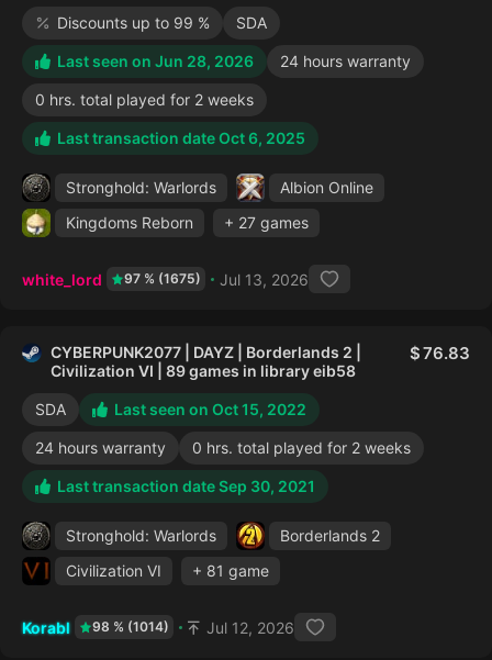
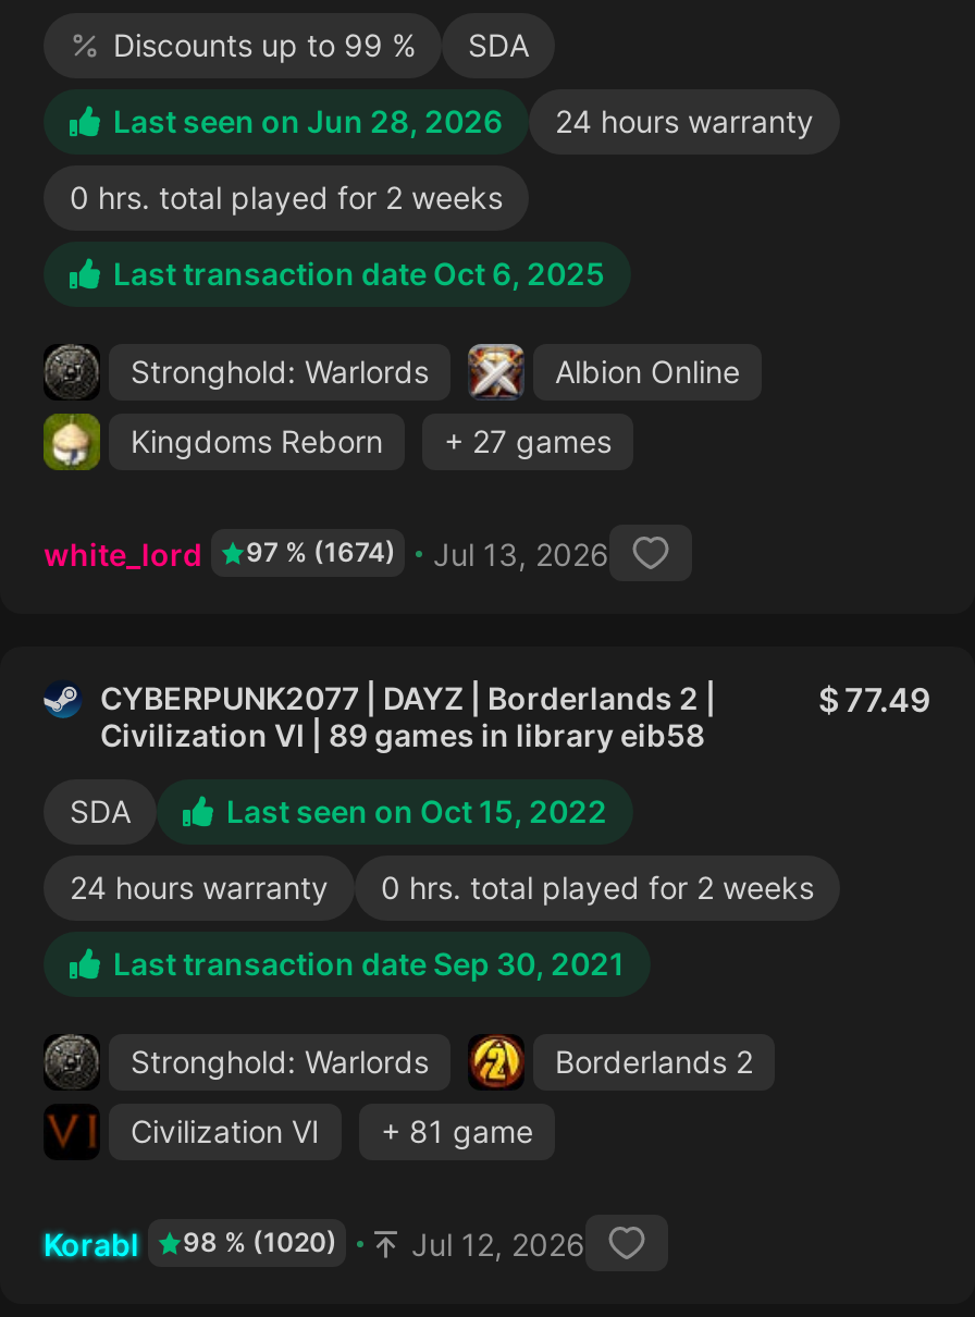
[22,270,309,288] white_lord 97 % (1675) Jul 13, 2026 -> [44,534,609,571] white_lord 97 % (1674) Jul 13, 2026
[423,343,470,363] 76.83 -> [844,679,931,721] 77.49
[22,618,294,636] Korabl 98 % (1014) Jul 12, 2026 -> [44,1224,585,1261] Korabl 98 % (1020) Jul 12, 2026

